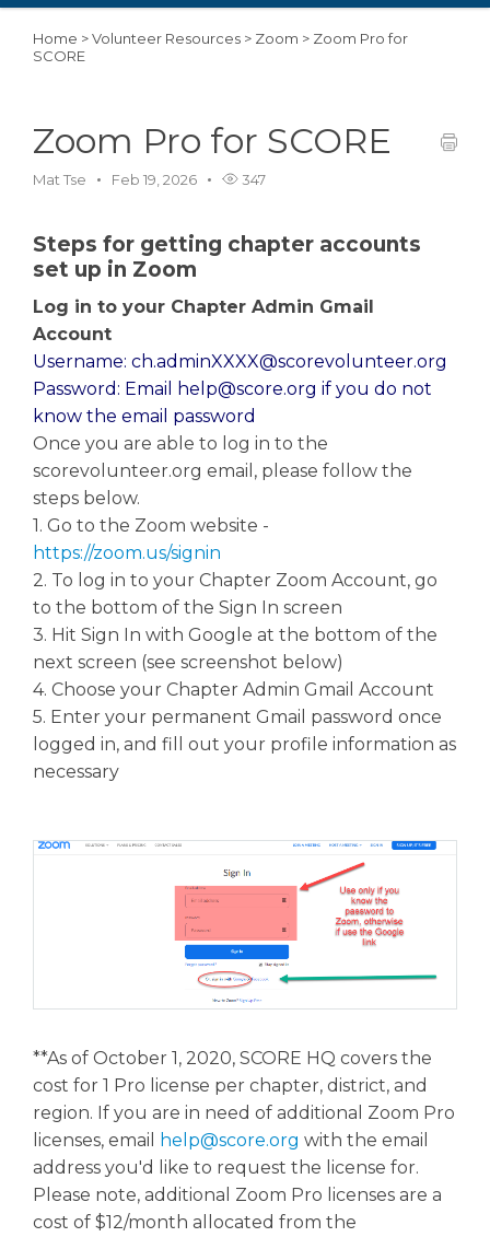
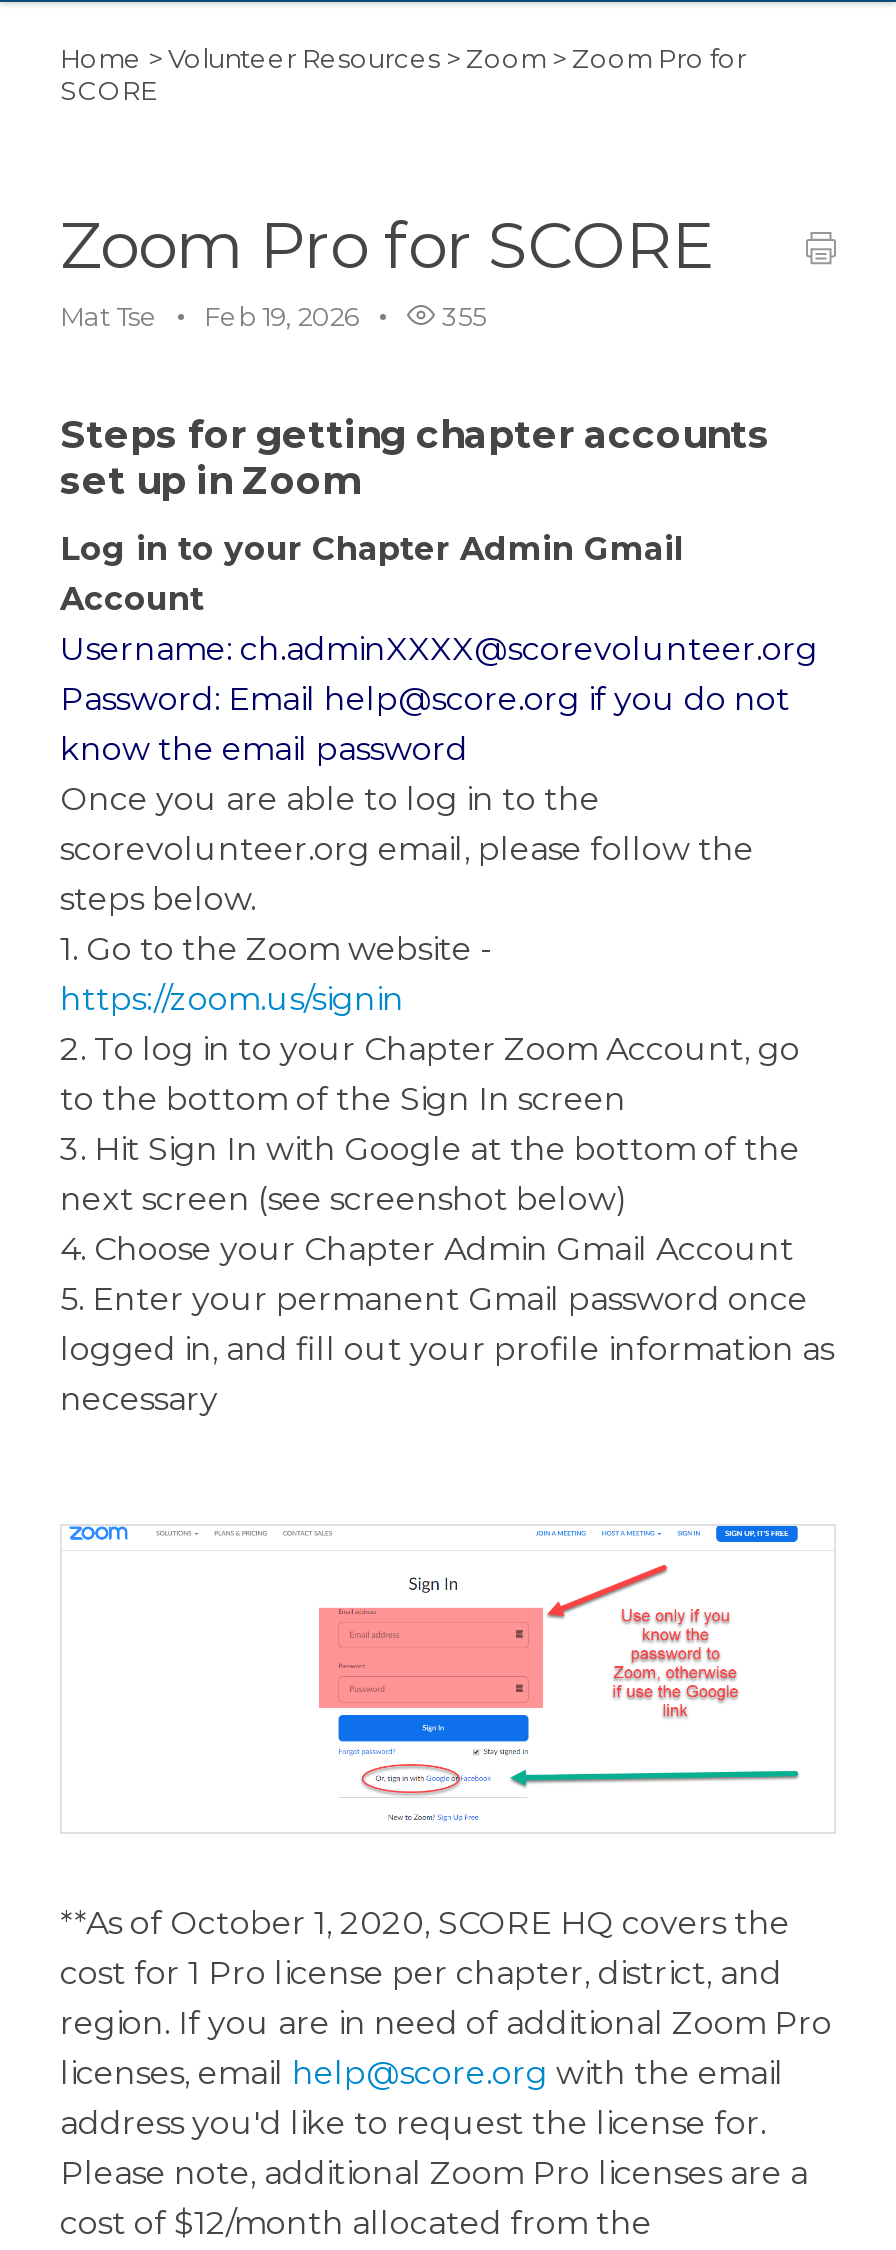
[238,171,266,188] 347 -> [436,300,486,332] 355

